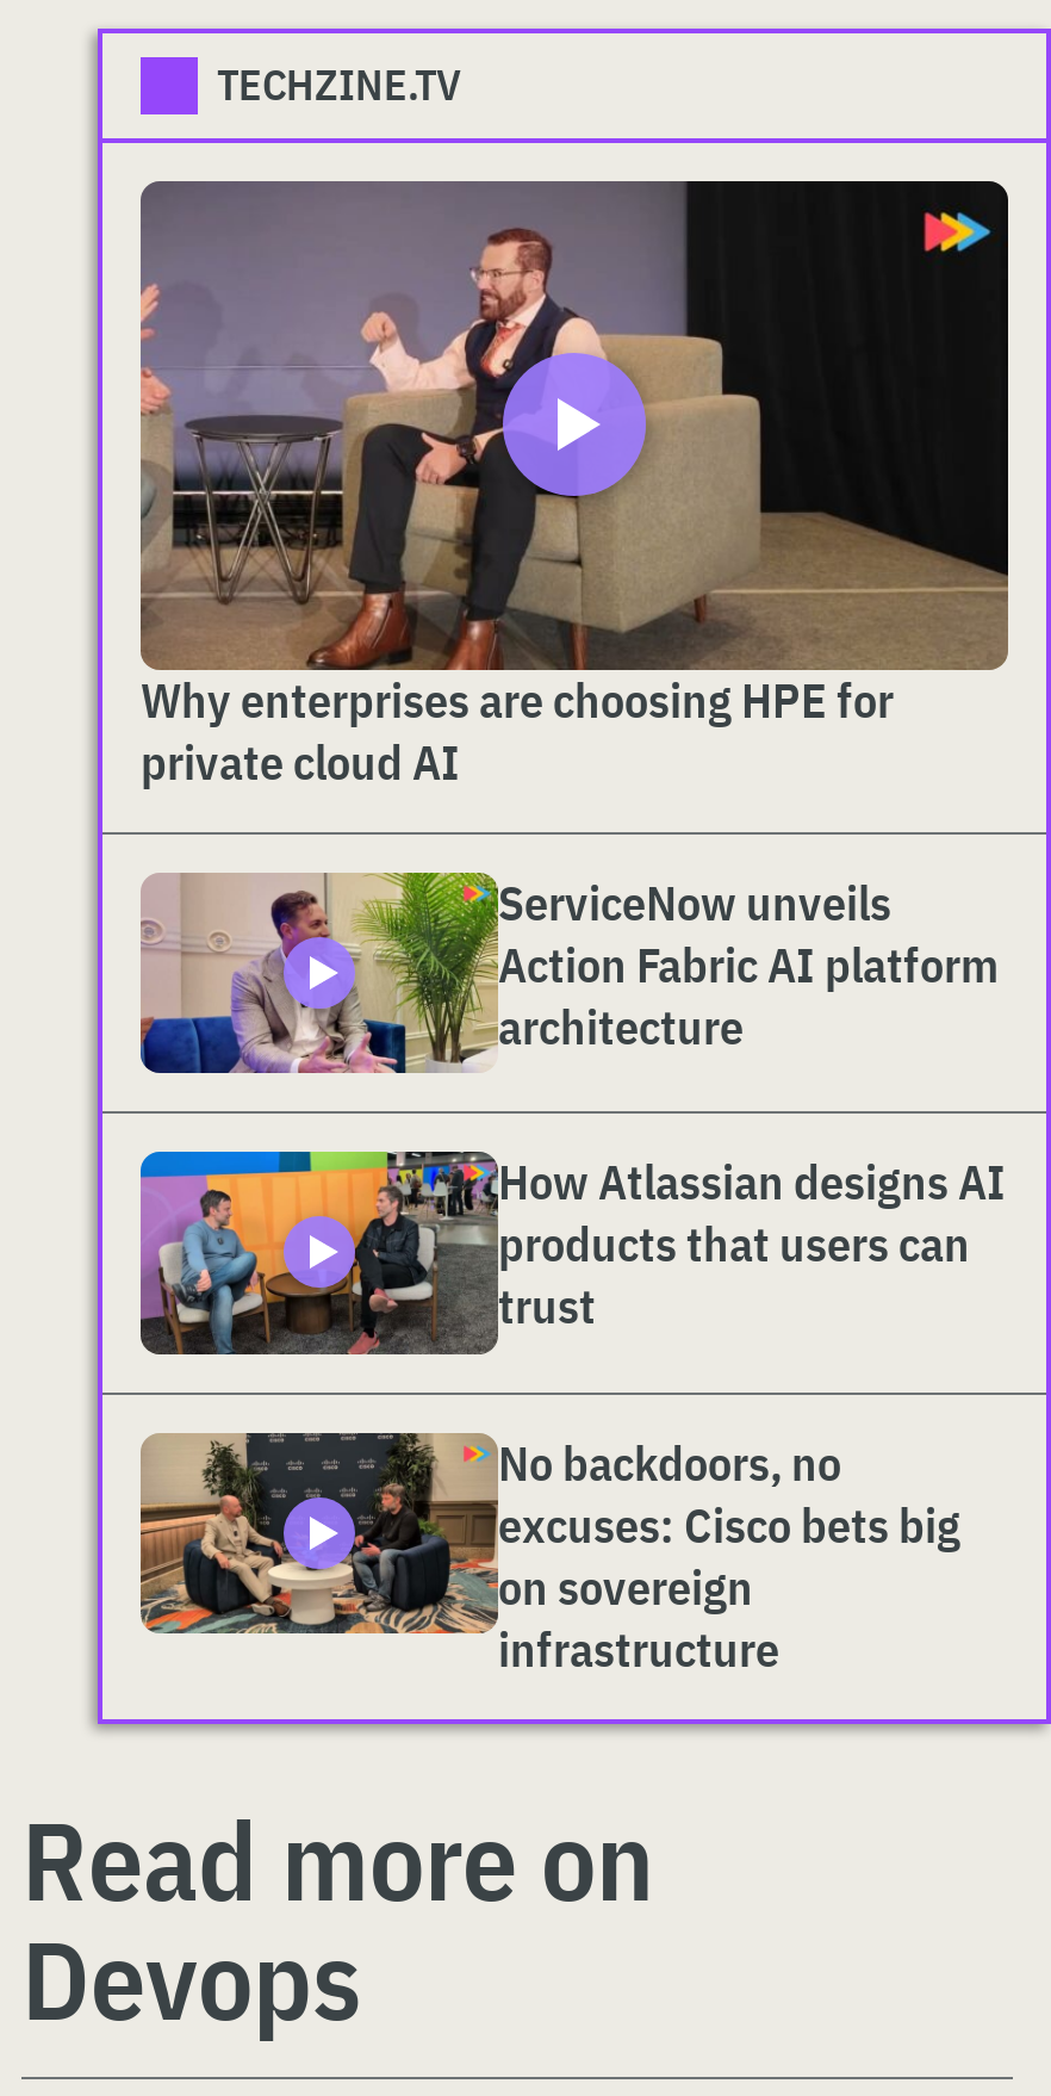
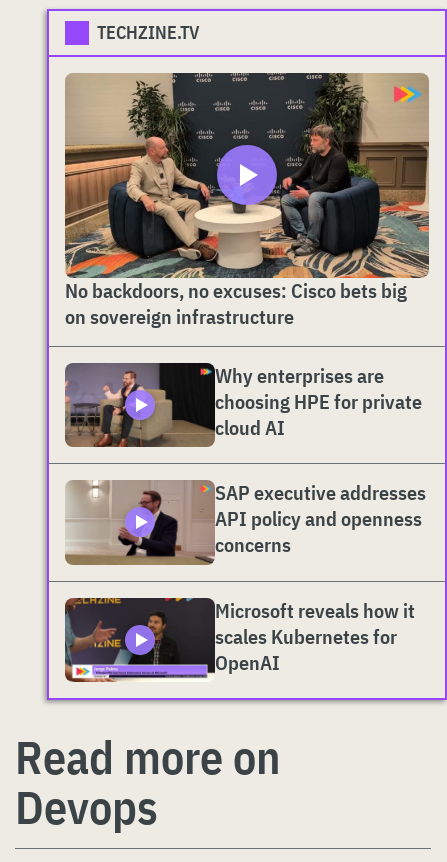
[141,179,1010,794] [image] | Why enterprises are choosing HPE for | private cloud AI -> [65,72,430,330] [image] | No backdoors, no excuses: Cisco bets big | on sovereign infrastructure
[141,870,999,1075] [image] | ServiceNow unveils | Action Fabric AI platform | architecture -> [65,362,422,448] [image] | Why enterprises are | choosing HPE for private | cloud AI
[138,1149,1006,1357] [image] | How Atlassian designs AI | products that users can | trust -> [64,479,426,565] [image] | SAP executive addresses | API policy and openness | concerns
[138,1430,960,1680] [image] | No backdoors, no | excuses: Cisco bets big | on sovereign | infrastructure -> [65,596,415,682] [image] | Microsoft reveals how it | scales Kubernetes for | OpenAI

